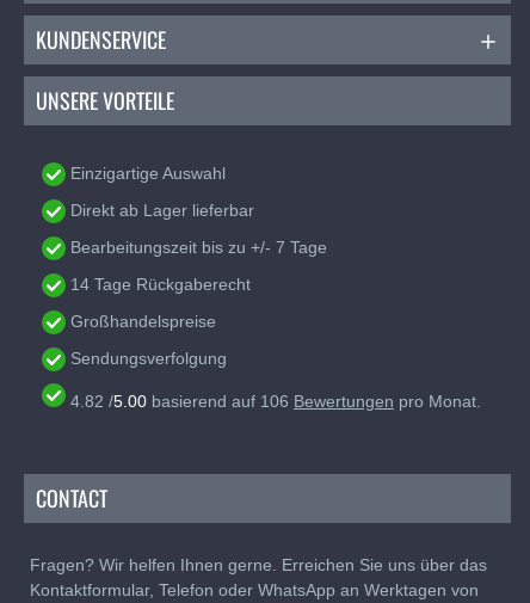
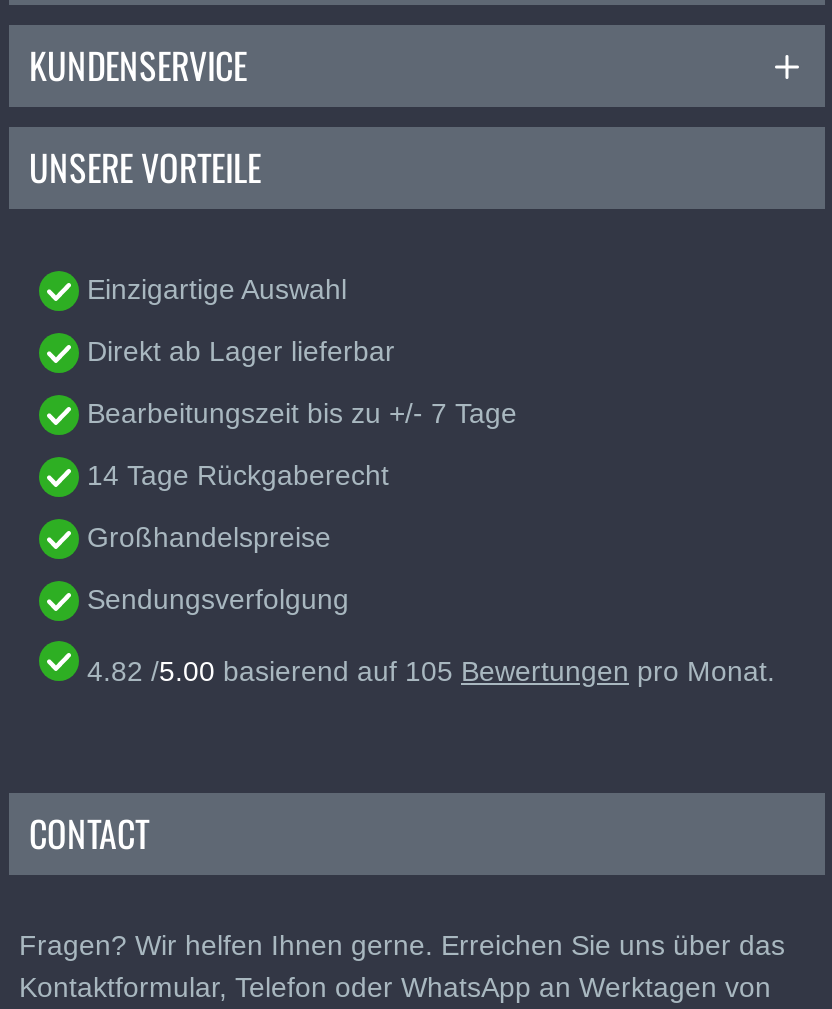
[70,392,481,411] 4.82 /5.00 basierend auf 106 Bewertungen pro Monat. -> [87,655,775,687] 4.82 /5.00 basierend auf 105 Bewertungen pro Monat.

